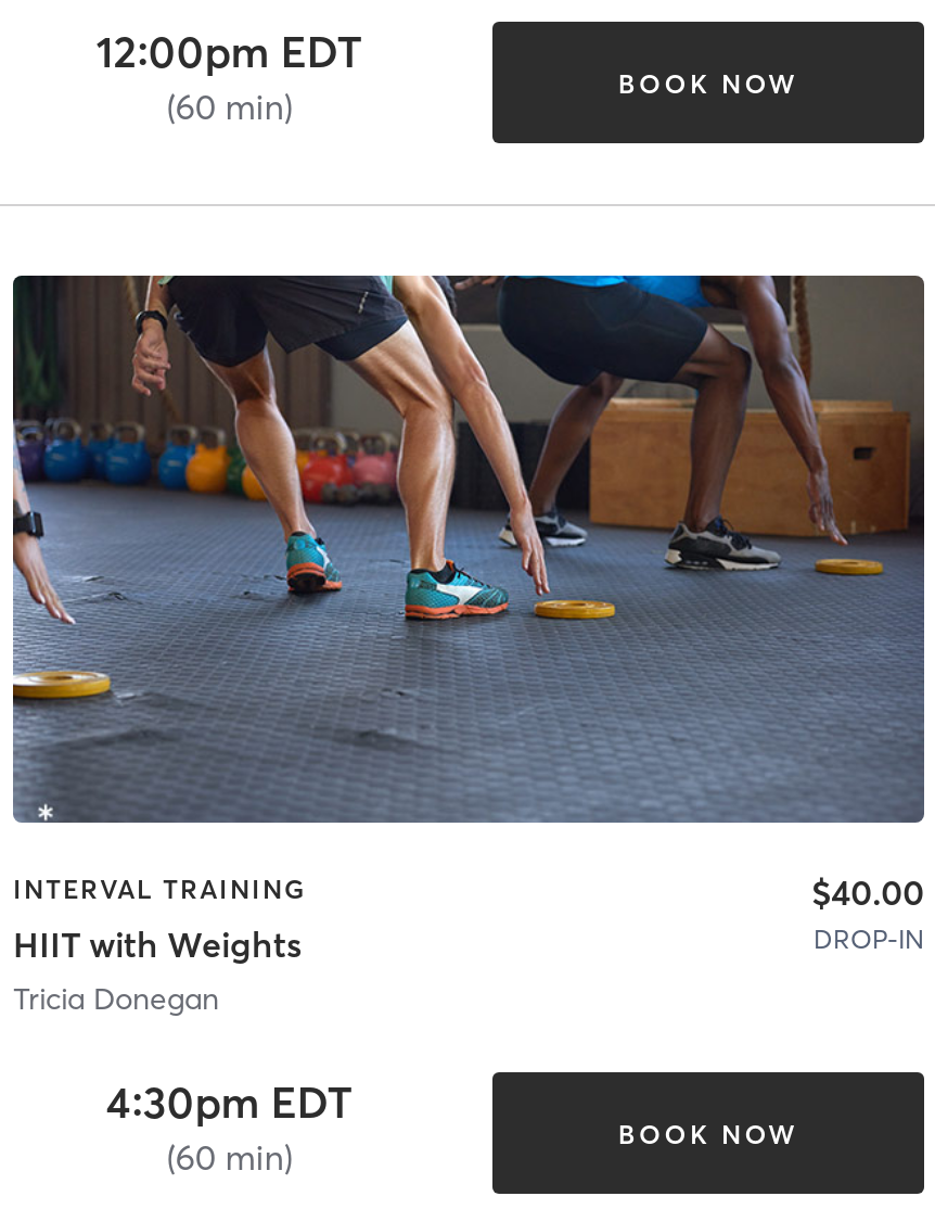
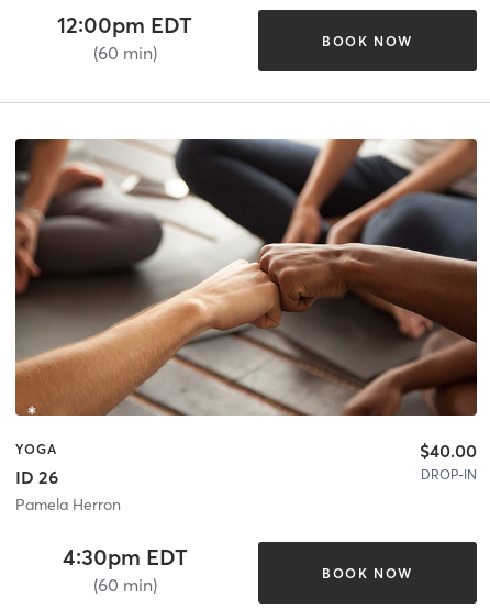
[11,273,926,1018] [image] | INTERVAL TRAINING | HIIT with Weights | Tricia Donegan -> [14,137,478,515] [image] | YOGA | ID 26 | Pamela Herron

